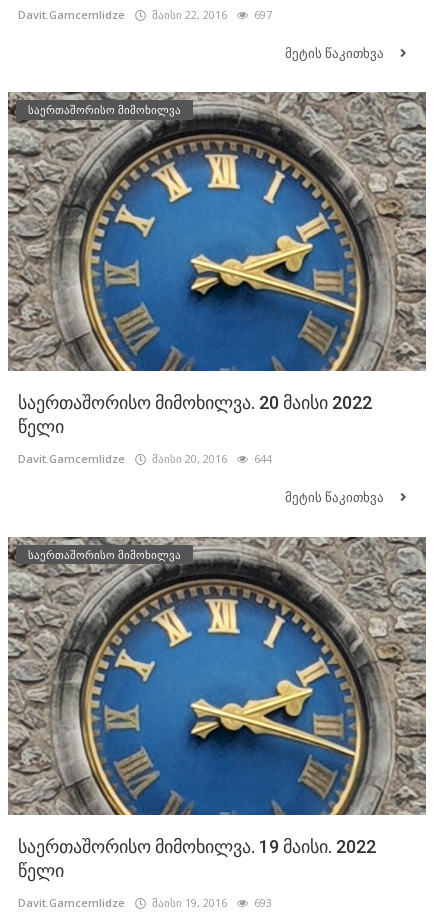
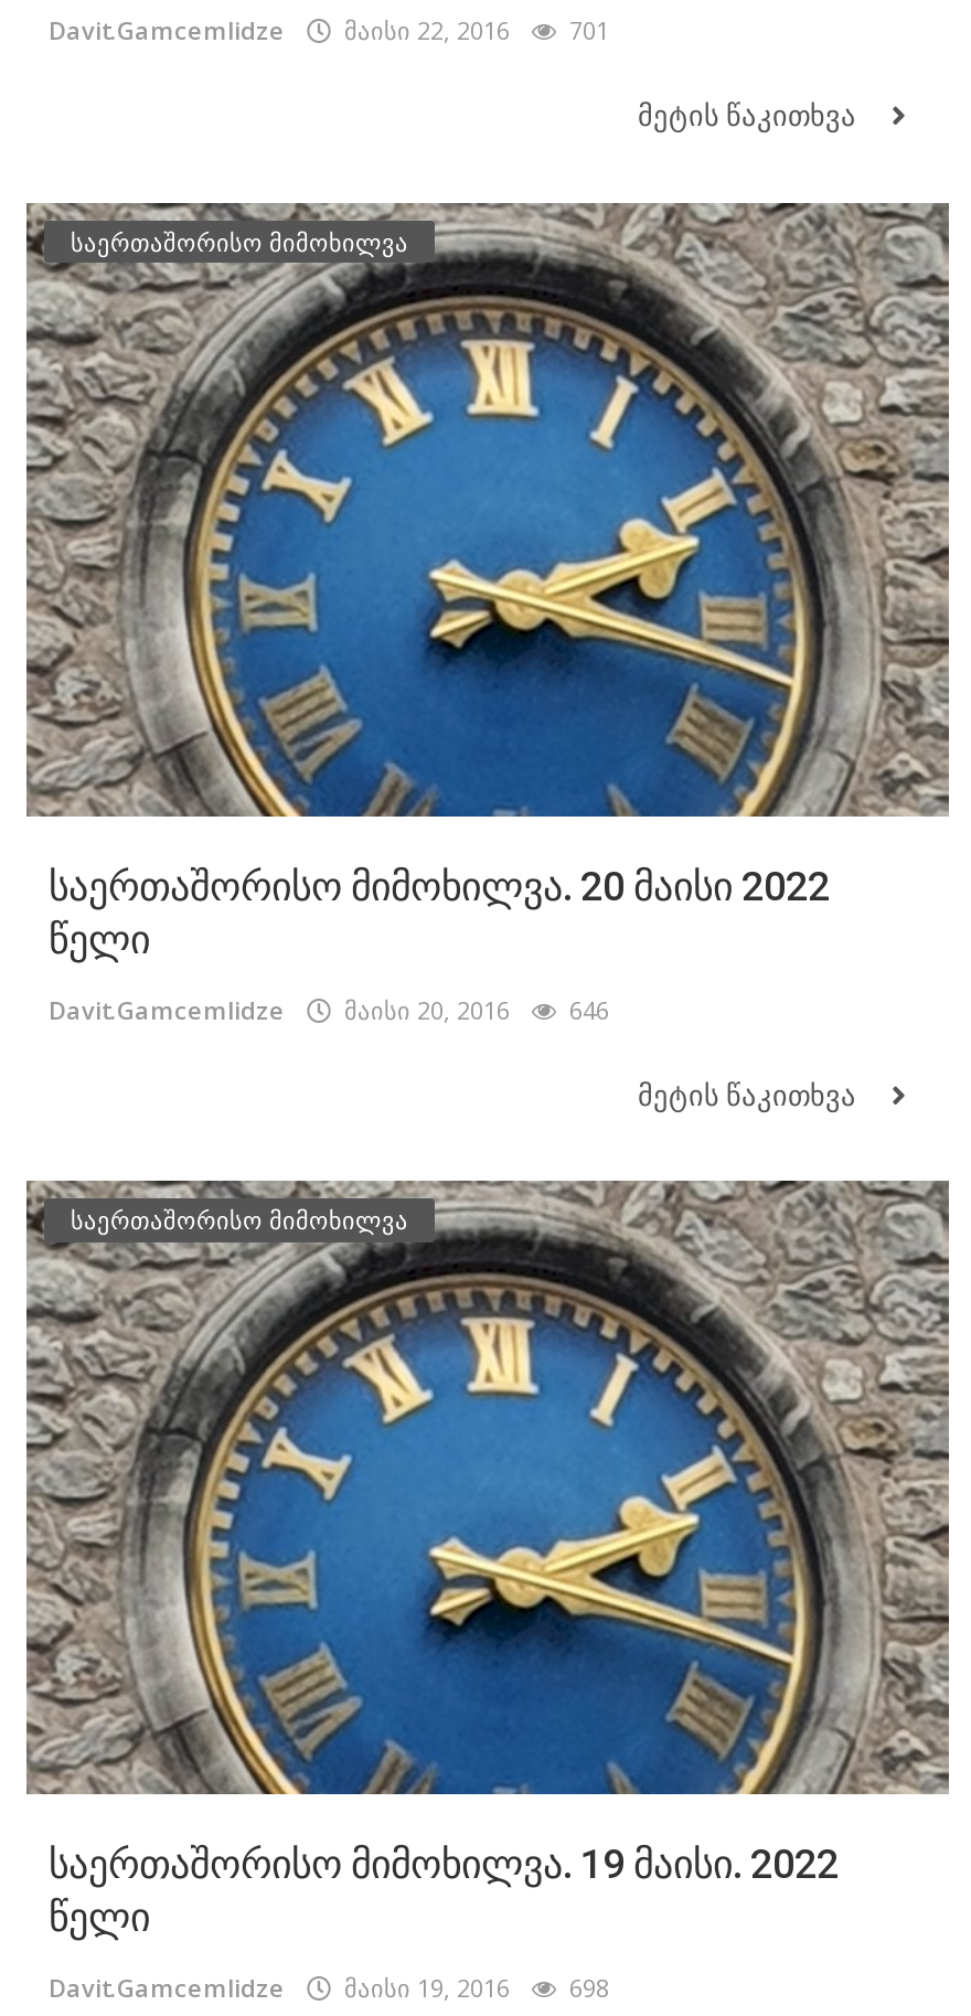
[18,7,272,22] Davit.Gamcemlidze მაისი 22, 2016 697 -> [49,12,609,45] Davit.Gamcemlidze მაისი 22, 2016 701
[18,451,272,466] Davit.Gamcemlidze მაისი 20, 2016 644 -> [49,993,609,1026] Davit.Gamcemlidze მაისი 20, 2016 646
[18,895,272,910] Davit.Gamcemlidze მაისი 19, 2016 693 -> [49,1972,609,2005] Davit.Gamcemlidze მაისი 19, 2016 698

